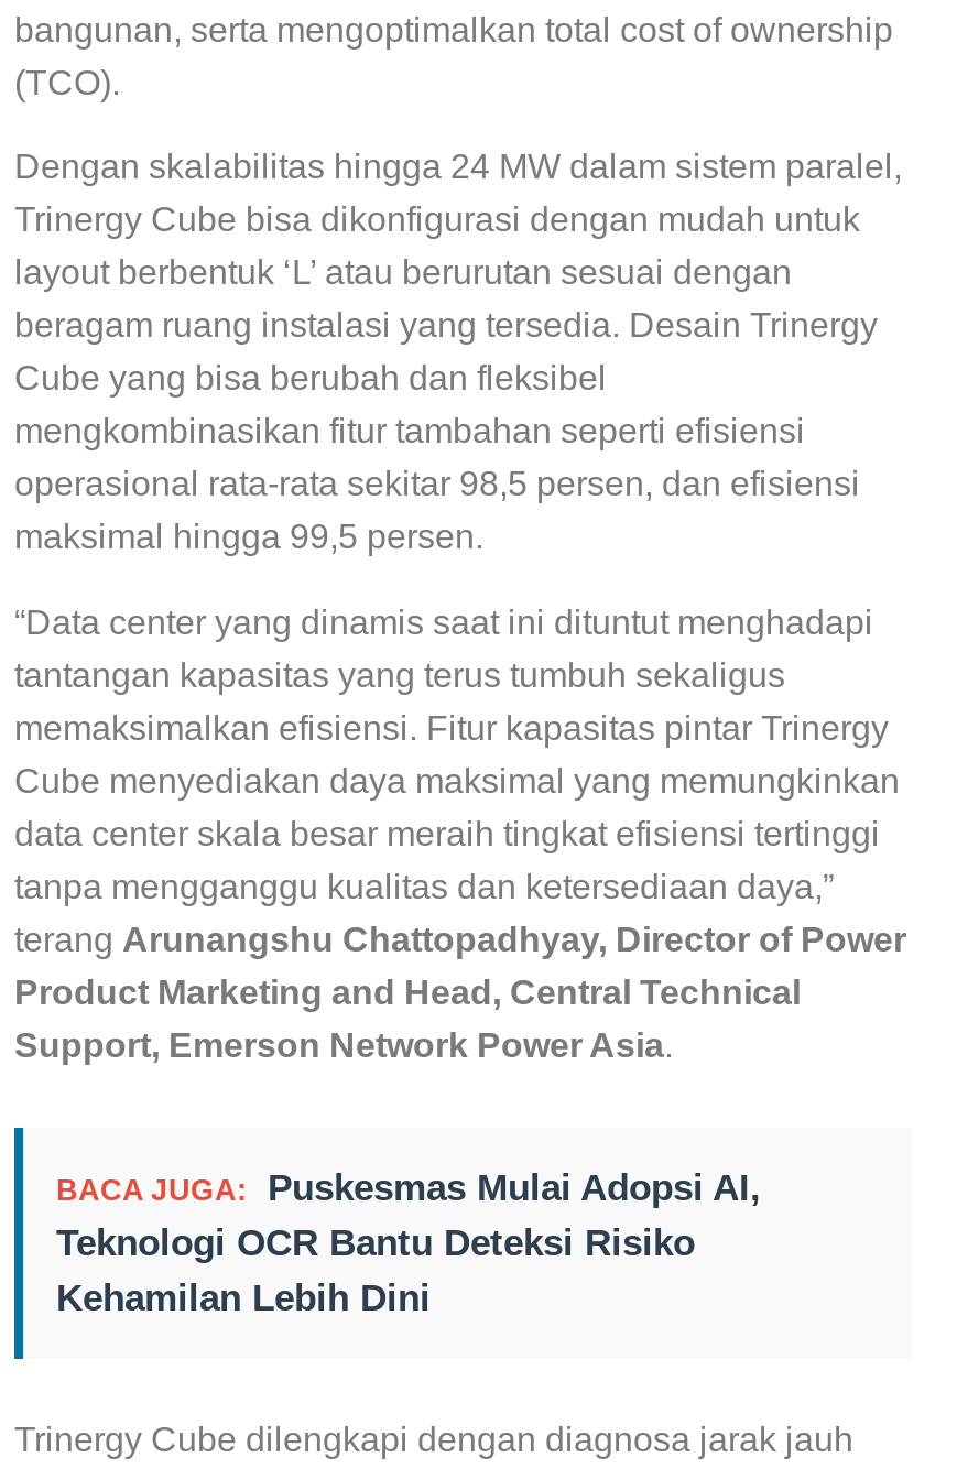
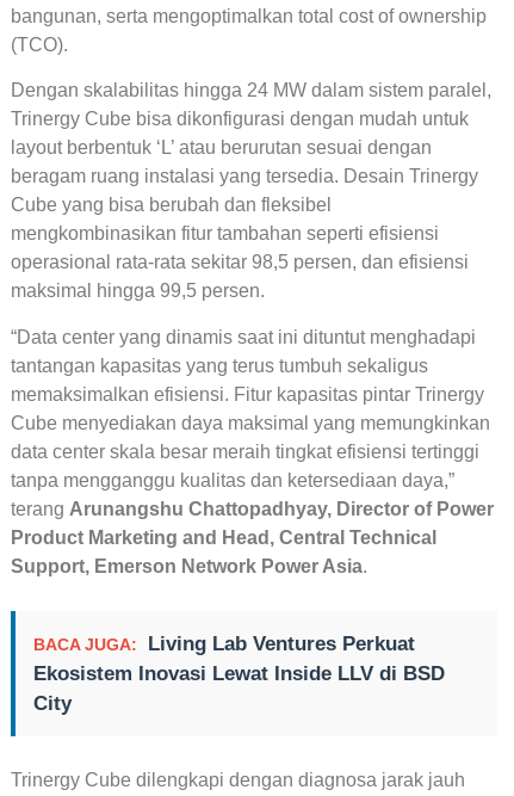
[56,1167,761,1319] BACA JUGA: Puskesmas Mulai Adopsi AI, | Teknologi OCR Bantu Deteksi Risiko | Kehamilan Lebih Dini -> [33,632,445,714] BACA JUGA: Living Lab Ventures Perkuat | Ekosistem Inovasi Lewat Inside LLV di BSD | City

